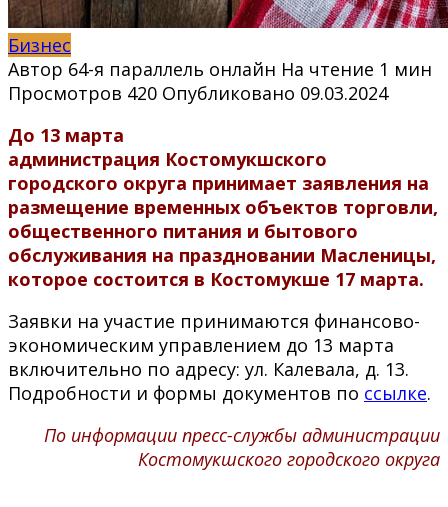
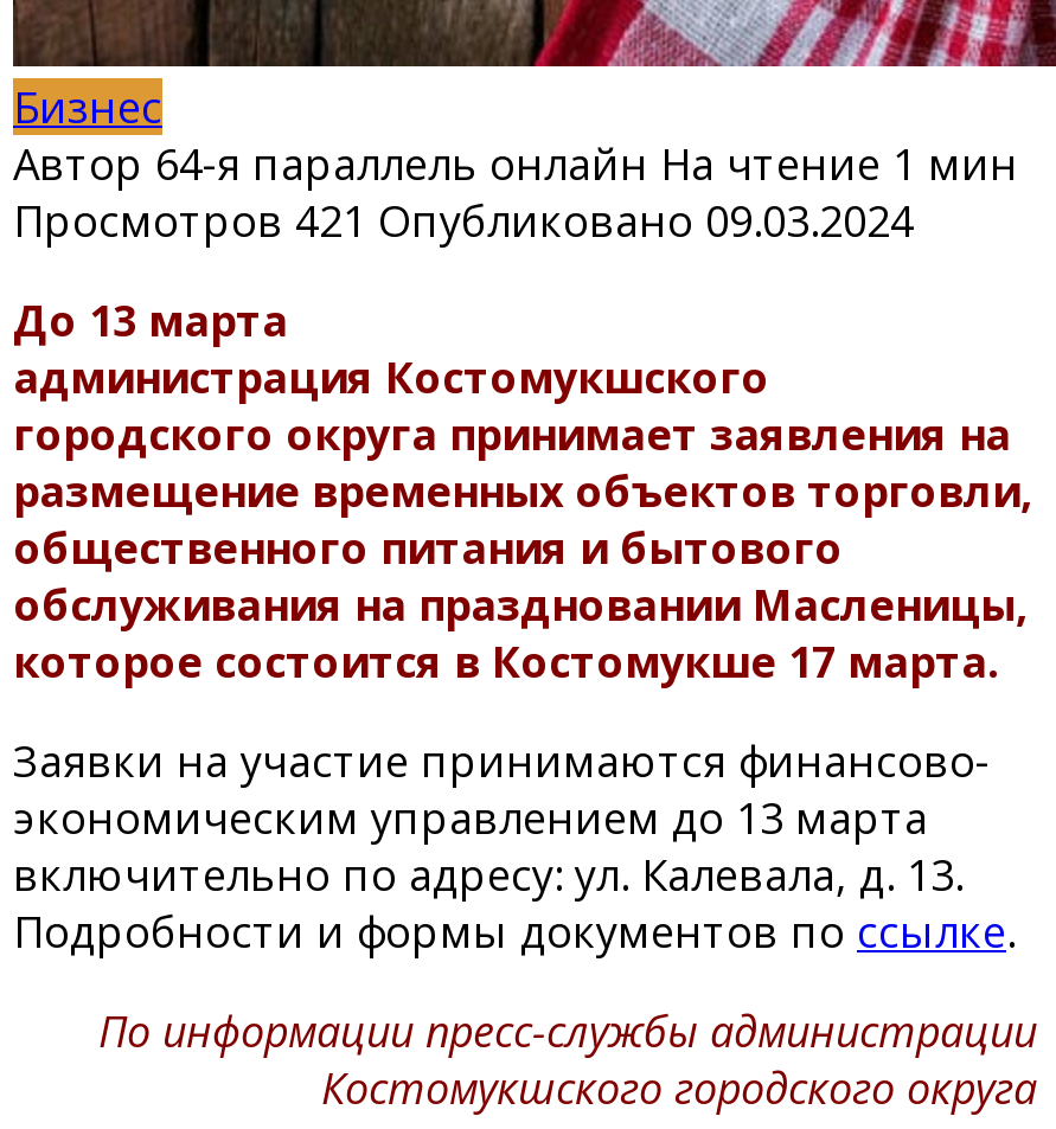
[8,81,388,105] Просмотров 420 Опубликовано 09.03.2024 -> [13,191,914,248] Просмотров 421 Опубликовано 09.03.2024

